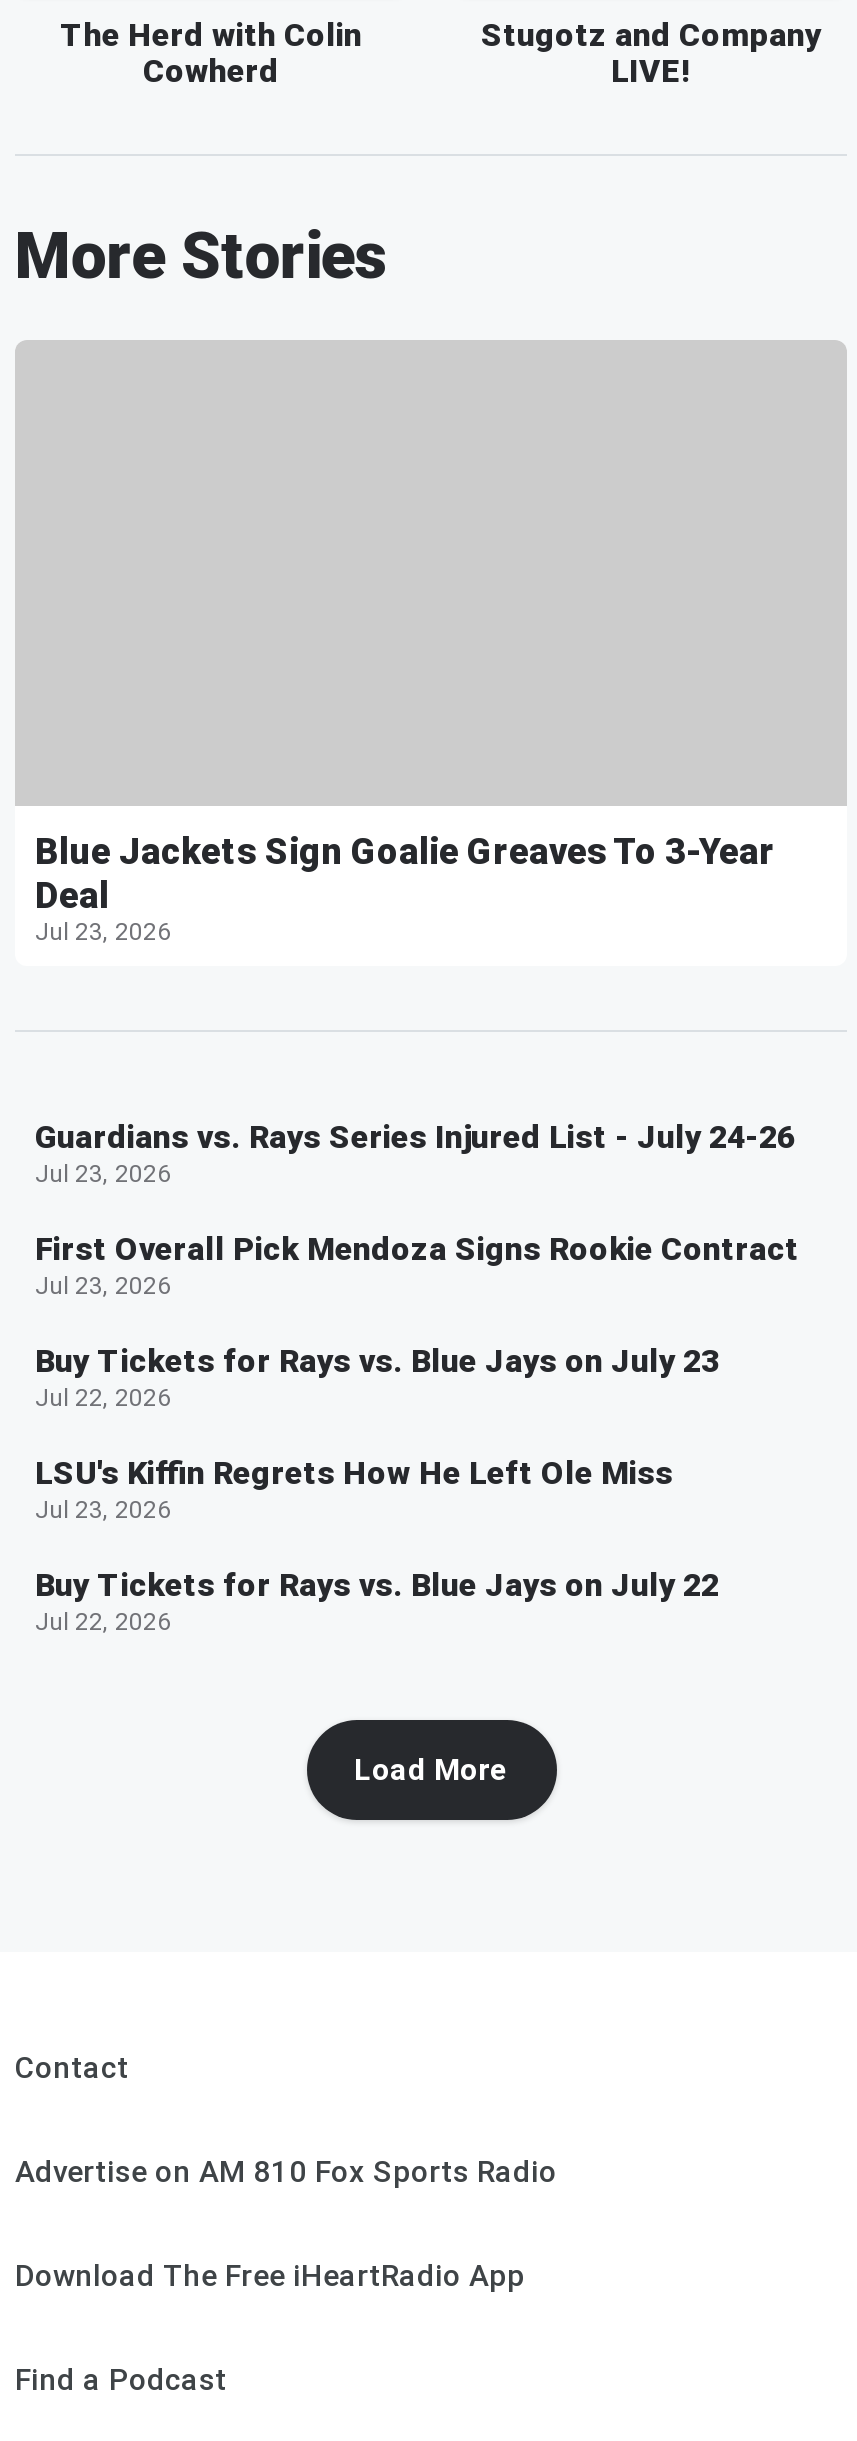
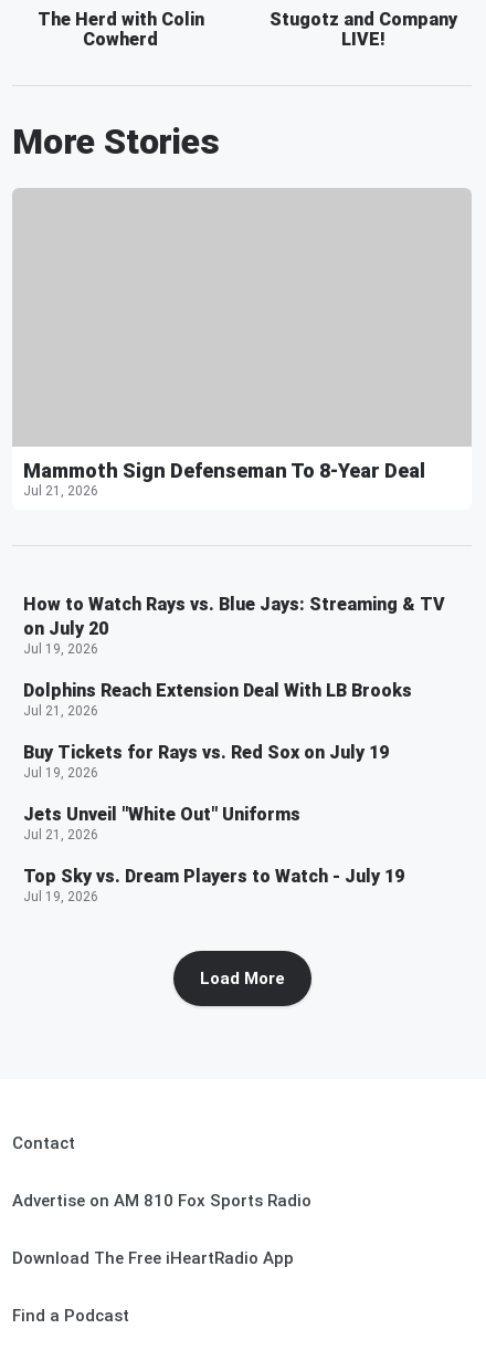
[35,830,775,946] Blue Jackets Sign Goalie Greaves To 3-Year | Deal | Jul 23, 2026 -> [23,459,425,499] Mammoth Sign Defenseman To 8-Year Deal | Jul 21, 2026
[35,1118,795,1188] Guardians vs. Rays Series Injured List - July 24-26 | Jul 23, 2026 -> [23,594,445,657] How to Watch Rays vs. Blue Jays: Streaming & TV | on July 20 | Jul 19, 2026
[35,1230,799,1300] First Overall Pick Mendoza Signs Rookie Contract | Jul 23, 2026 -> [23,680,412,719] Dolphins Reach Extension Deal With LB Brooks | Jul 21, 2026
[35,1342,719,1412] Buy Tickets for Rays vs. Blue Jays on July 23 | Jul 22, 2026 -> [23,742,389,781] Buy Tickets for Rays vs. Red Sox on July 19 | Jul 19, 2026
[35,1454,673,1524] LSU's Kiffin Regrets How He Left Ole Miss | Jul 23, 2026 -> [23,804,300,843] Jets Unveil "White Out" Uniforms | Jul 21, 2026
[35,1566,719,1636] Buy Tickets for Rays vs. Blue Jays on July 22 | Jul 22, 2026 -> [23,866,404,905] Top Sky vs. Dream Players to Watch - July 19 | Jul 19, 2026

